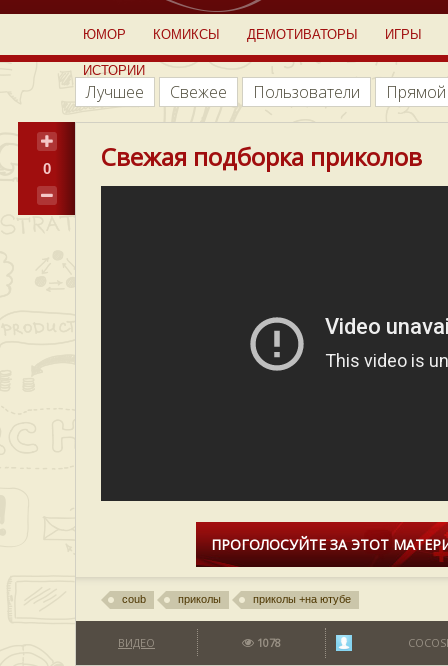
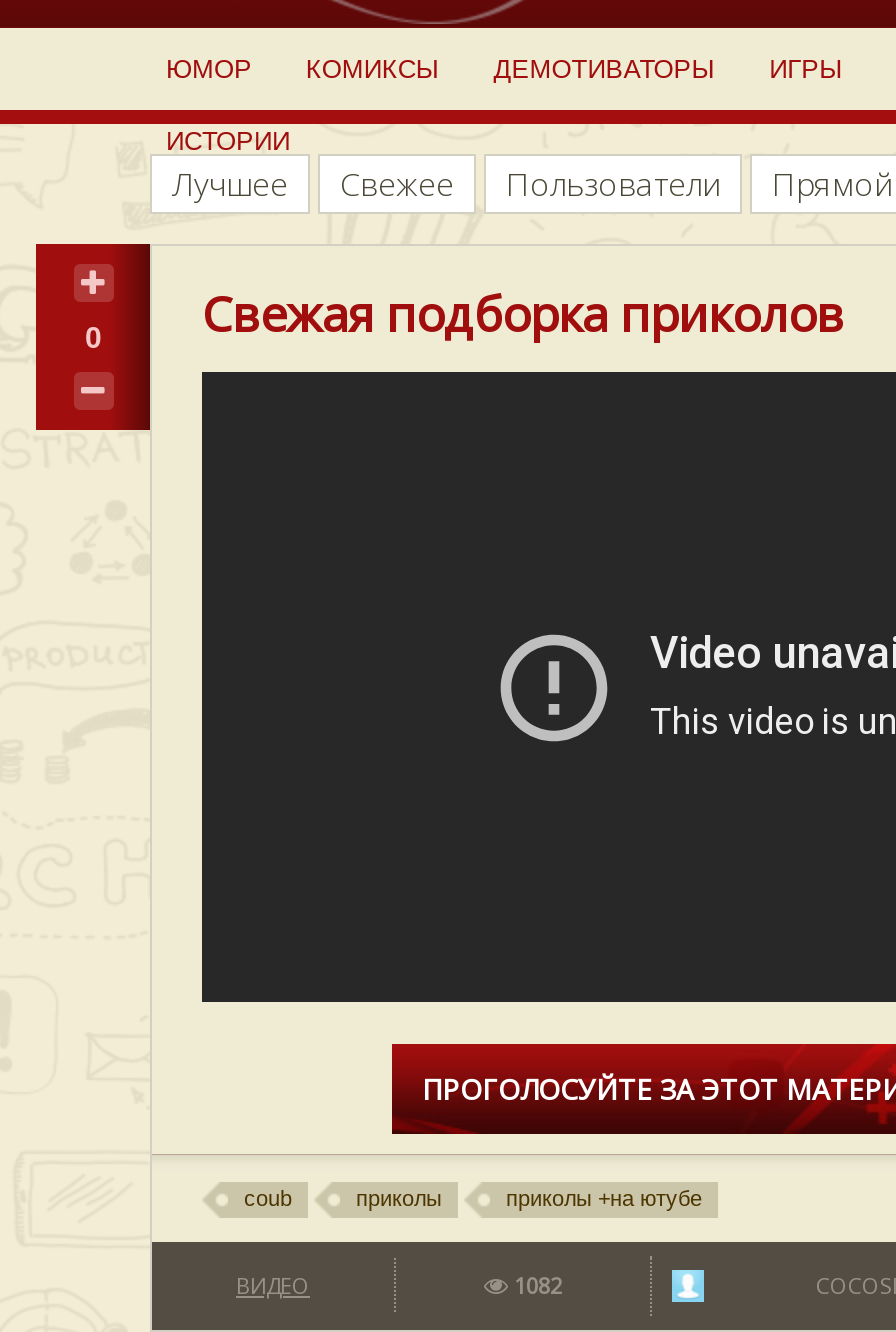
[254,635,281,650] 1078 -> [508,1270,562,1300] 1082

